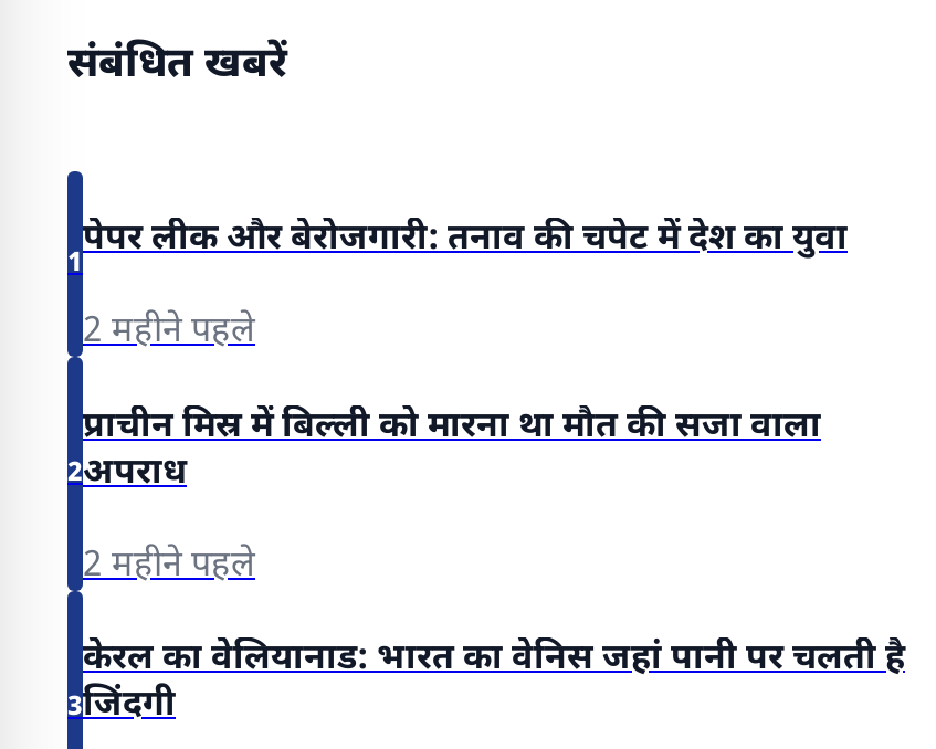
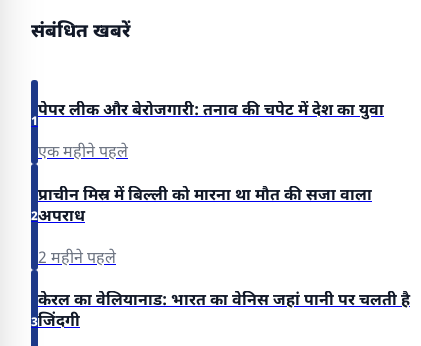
[83,311,255,357] 2 महीने पहले -> [38,143,128,164] एक महीने पहले

